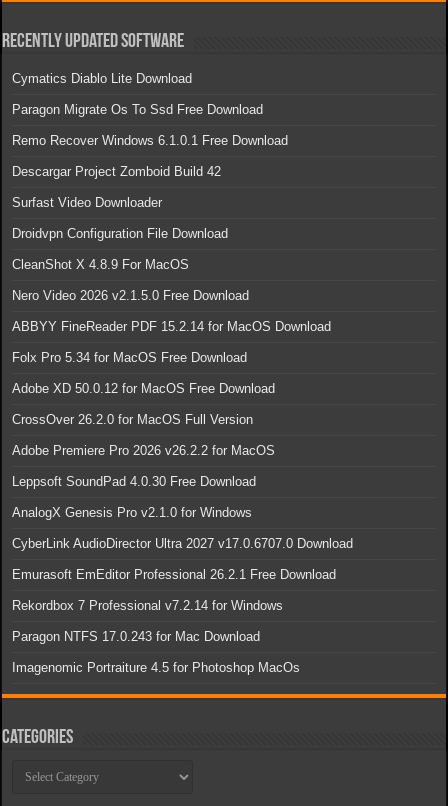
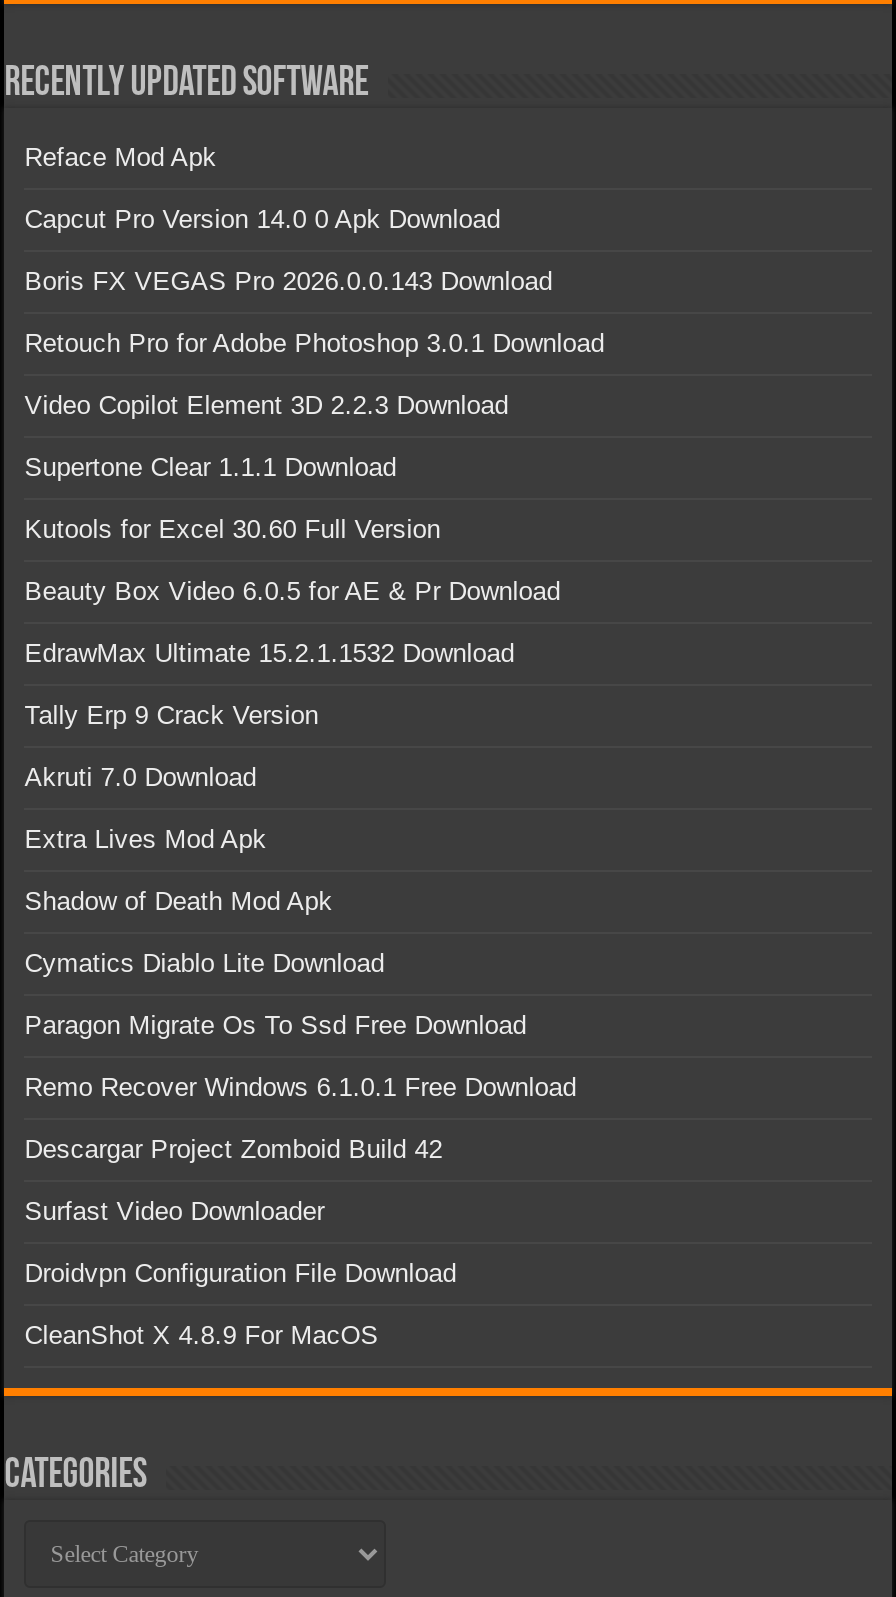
none -> [24,142,604,916] Reface Mod Apk | Capcut Pro Version 14.0 0 Apk Download | Boris FX VEGAS Pro 2026.0.0.143 Download | Retouch Pro for Adobe Photoshop 3.0.1 Download | Video Copilot Element 3D 2.2.3 Download | Supertone Clear 1.1.1 Download | Kutools for Excel 30.60 Full Version | Beauty Box Video 6.0.5 for AE & Pr Download | EdrawMax Ultimate 15.2.1.1532 Download | Tally Erp 9 Crack Version | Akruti 7.0 Download | Extra Lives Mod Apk | Shadow of Death Mod Apk
moved [12,71,288,272] -> [24,948,576,1350]: Cymatics Diablo Lite Download | Paragon Migrate Os To Ssd Free Download | Remo Recover Windows 6.1.0.1 Free Download | Descargar Project Zomboid Build 42 | Surfast Video Downloader | Droidvpn Configuration File Download | CleanShot X 4.8.9 For MacOS
[12,288,353,675] Nero Video 2026 v2.1.5.0 Free Download | ABBYY FineReader PDF 15.2.14 for MacOS Download | Folx Pro 5.34 for MacOS Free Download | Adobe XD 50.0.12 for MacOS Free Download | CrossOver 26.2.0 for MacOS Full Version | Adobe Premiere Pro 2026 v26.2.2 for MacOS | Leppsoft SoundPad 4.0.30 Free Download | AnalogX Genesis Pro v2.1.0 for Windows | CyberLink AudioDirector Ultra 2027 v17.0.6707.0 Download | Emurasoft EmEditor Professional 26.2.1 Free Download | Rekordbox 7 Professional v7.2.14 for Windows | Paragon NTFS 17.0.243 for Mac Download | Imagenomic Portraiture 4.5 for Photoshop MacOs -> none

